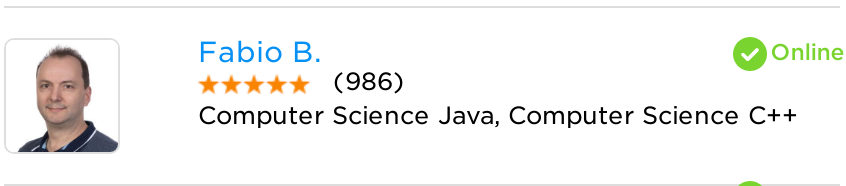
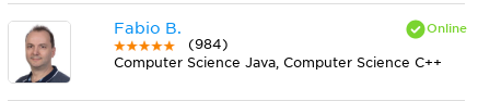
[309,66,405,96] (986) -> [174,36,228,52] (984)

